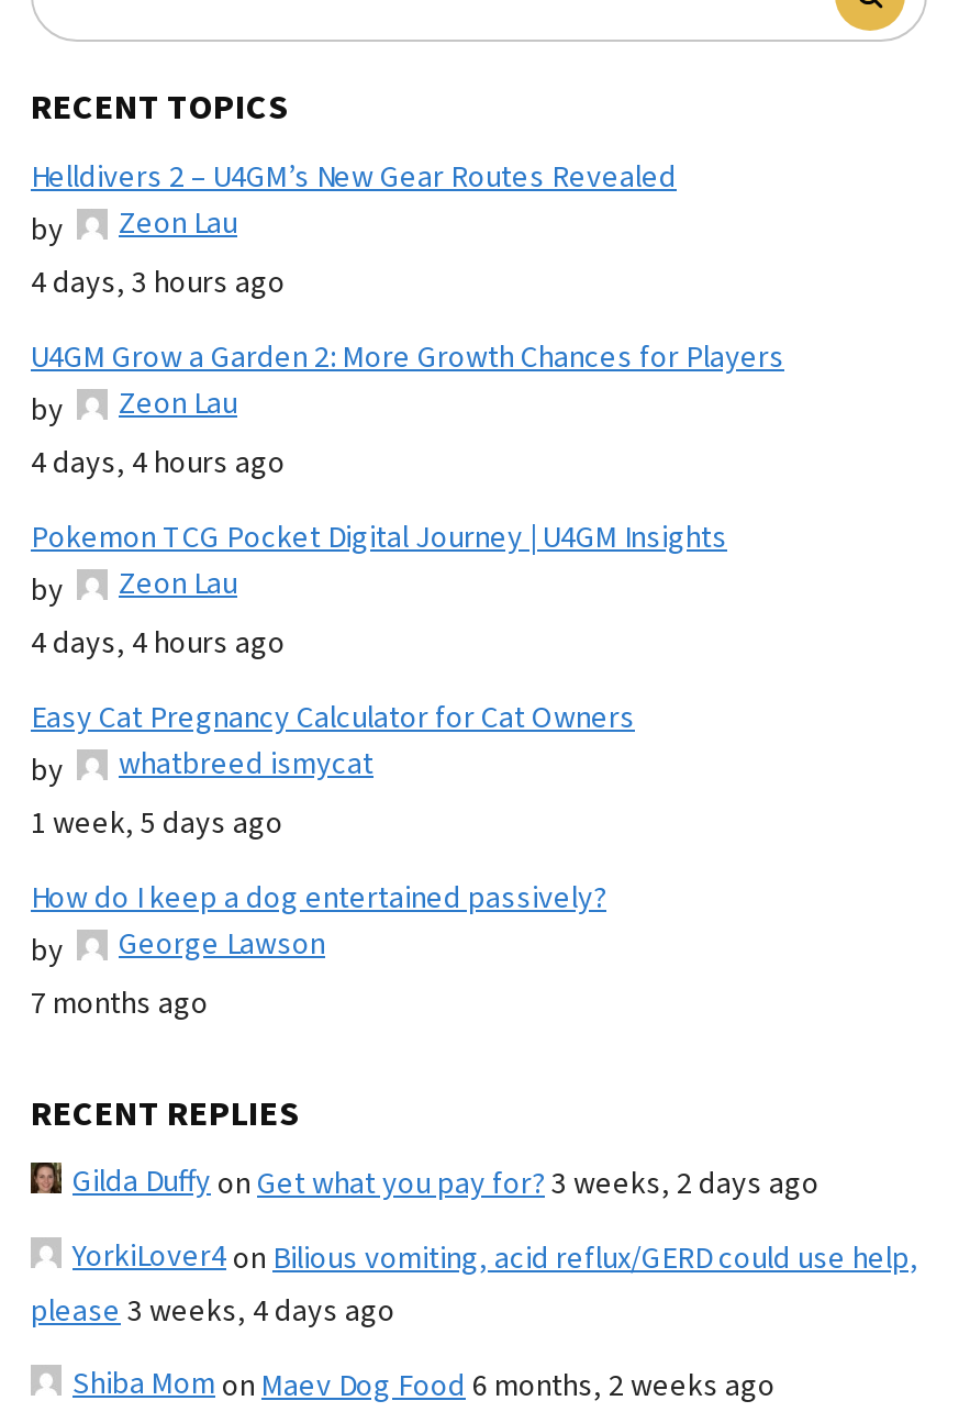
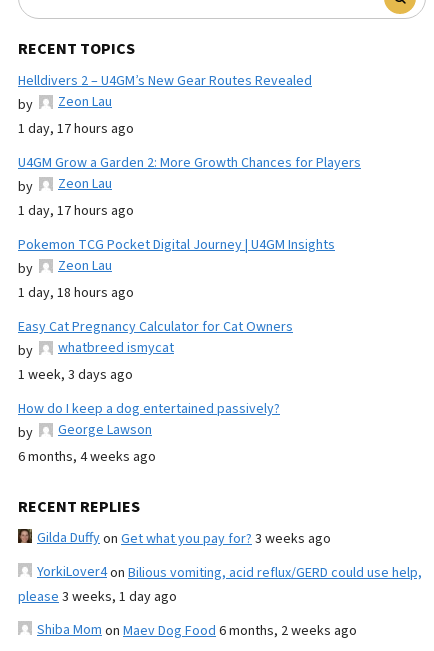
[31,261,286,305] 4 days, 3 hours ago -> [18,119,134,139] 1 day, 17 hours ago
[31,441,286,485] 4 days, 4 hours ago -> [18,201,134,221] 1 day, 17 hours ago
[31,621,286,665] 4 days, 4 hours ago -> [18,283,134,303] 1 day, 18 hours ago
[31,801,283,845] 1 week, 5 days ago -> [18,365,133,385] 1 week, 3 days ago
[31,982,209,1026] 7 months ago -> [18,447,156,467] 6 months, 4 weeks ago
[73,1160,820,1206] Gilda Duffyon Get what you pay for? 3 weeks, 2 days ago -> [37,528,331,549] Gilda Duffyon Get what you pay for? 3 weeks ago
[31,1289,395,1333] please 3 weeks, 4 days ago -> [18,587,177,607] please 3 weeks, 1 day ago

